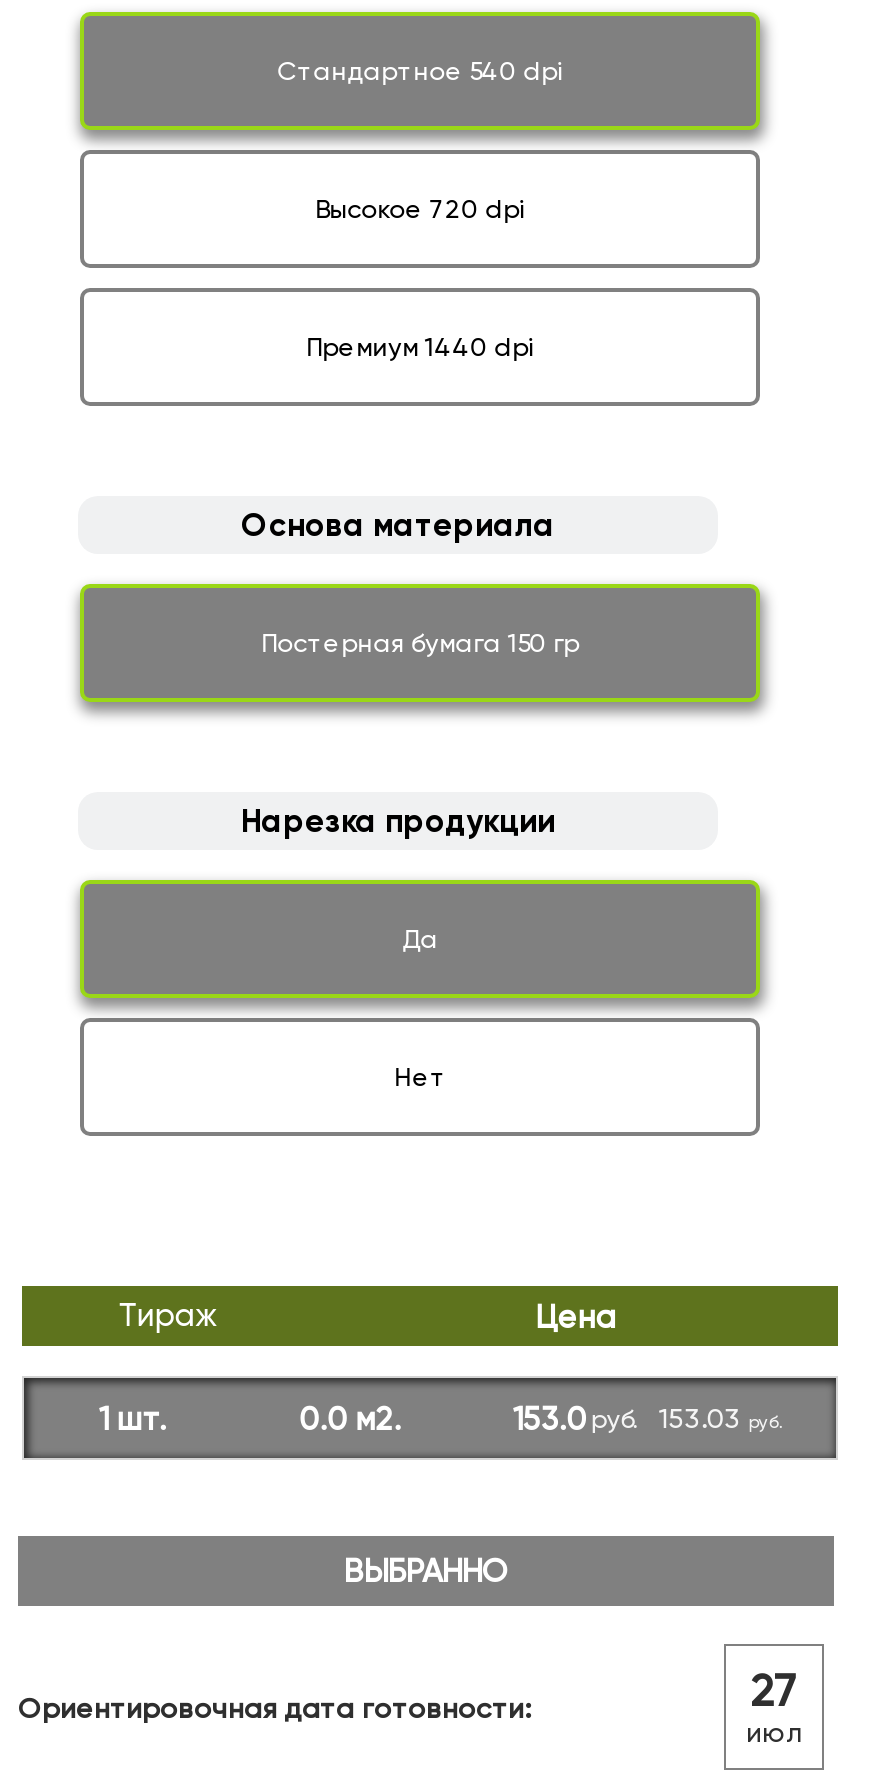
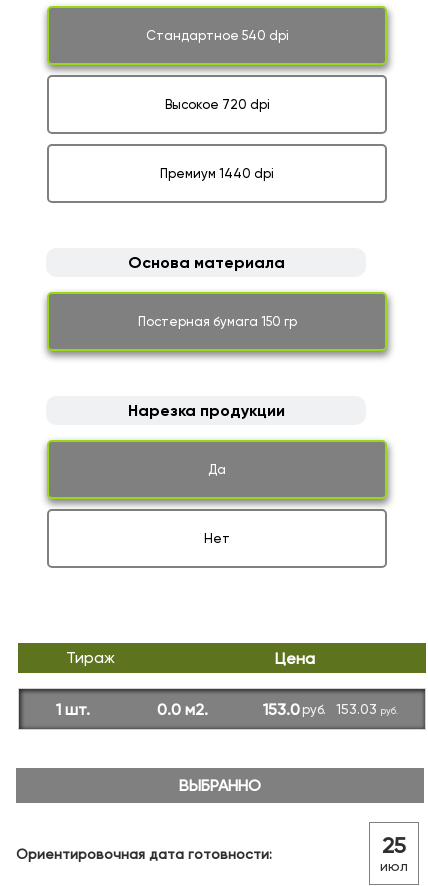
[750,1666,798,1716] 27 -> [382,833,406,858] 25

